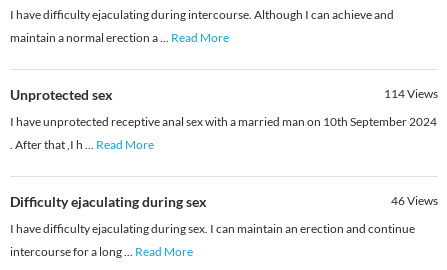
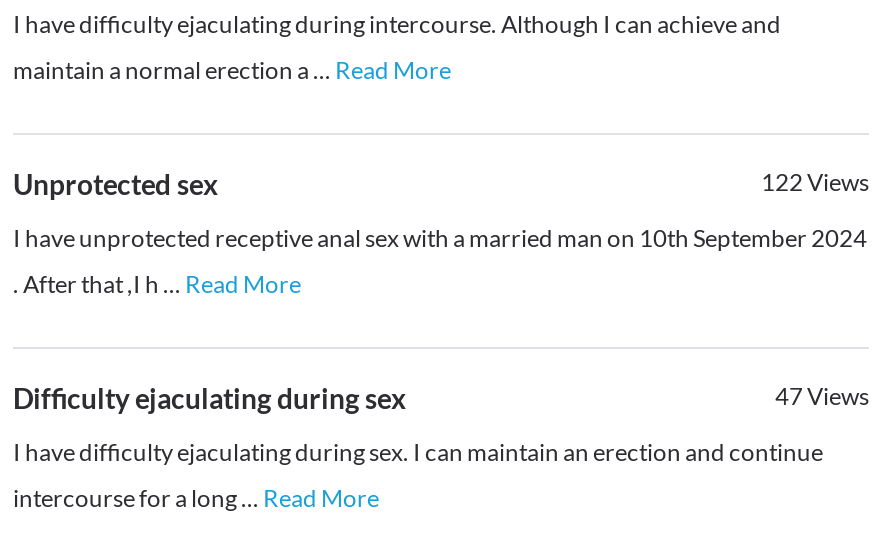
[384,86,438,101] 114Views -> [761,168,869,198] 122Views
[391,193,438,208] 46Views -> [775,382,869,412] 47Views

